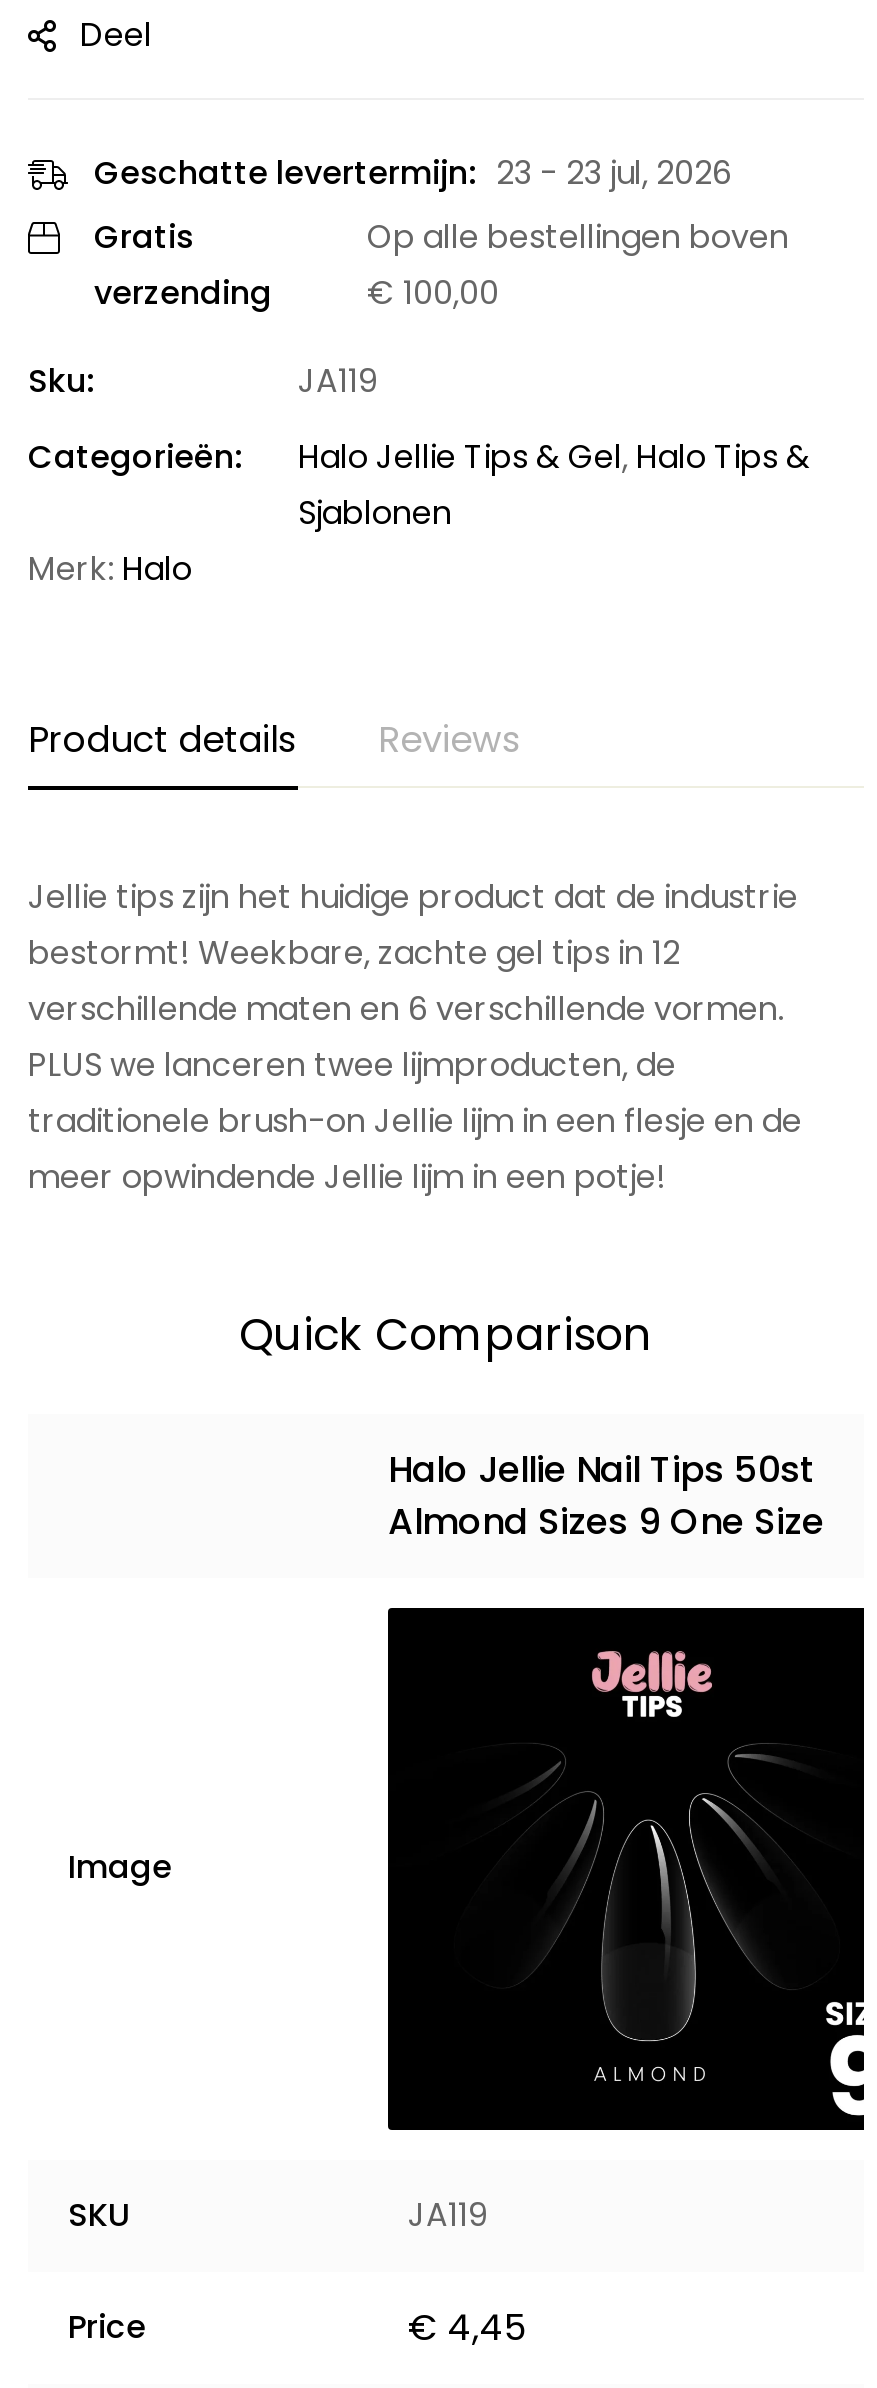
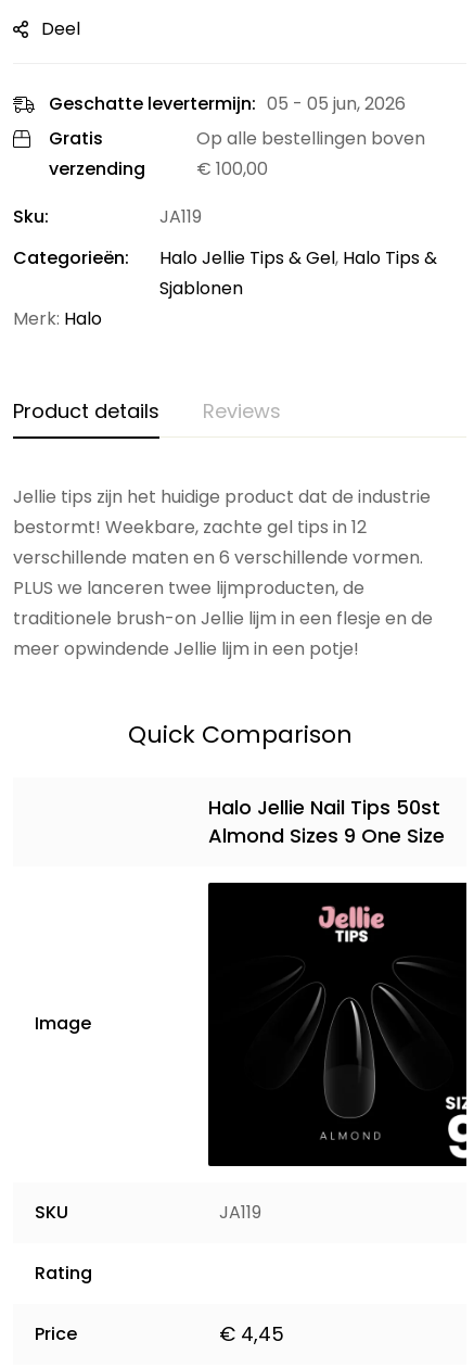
[94,150,732,196] Geschatte levertermijn: 23 - 23 jul, 2026 -> [49,91,406,116] Geschatte levertermijn: 05 - 05 jun, 2026
none -> [35,1260,92,1285] Rating

